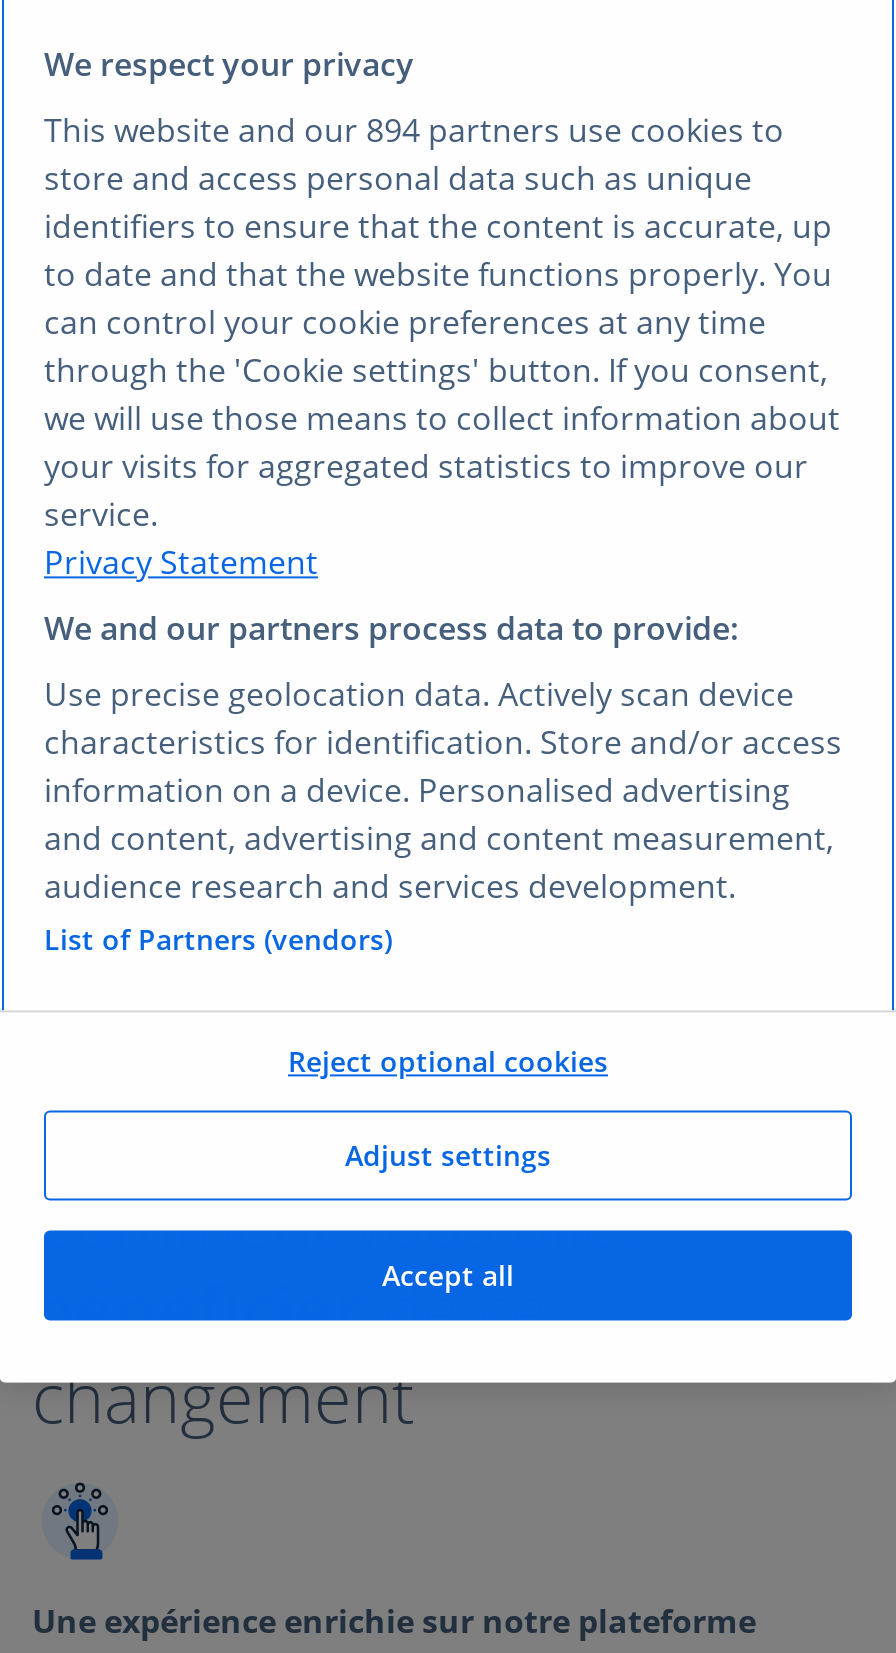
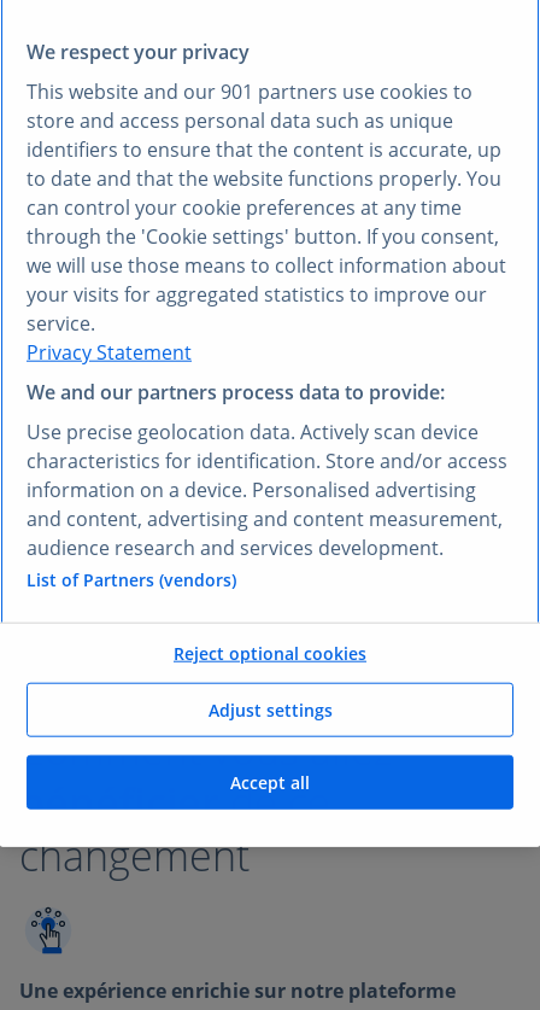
[44,109,784,153] This website and our 894 partners use cookies to -> [27,78,472,105] This website and our 901 partners use cookies to

